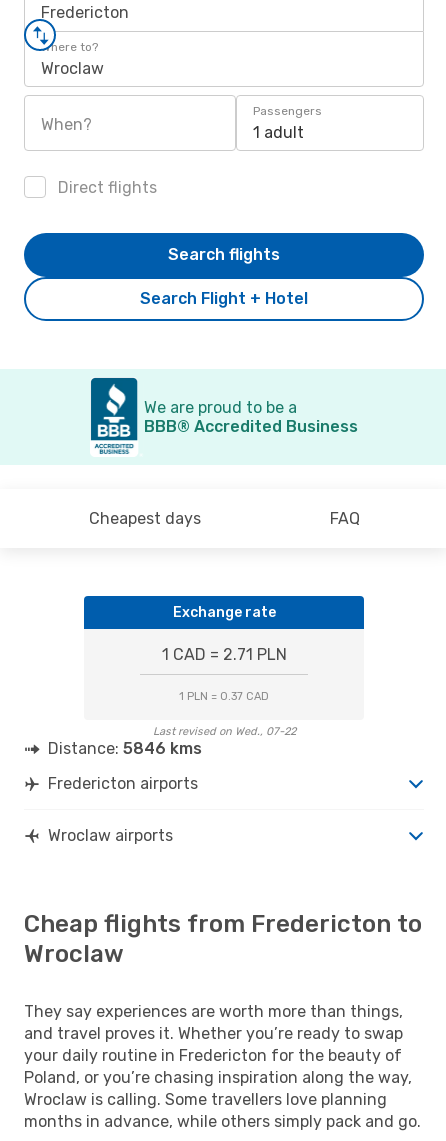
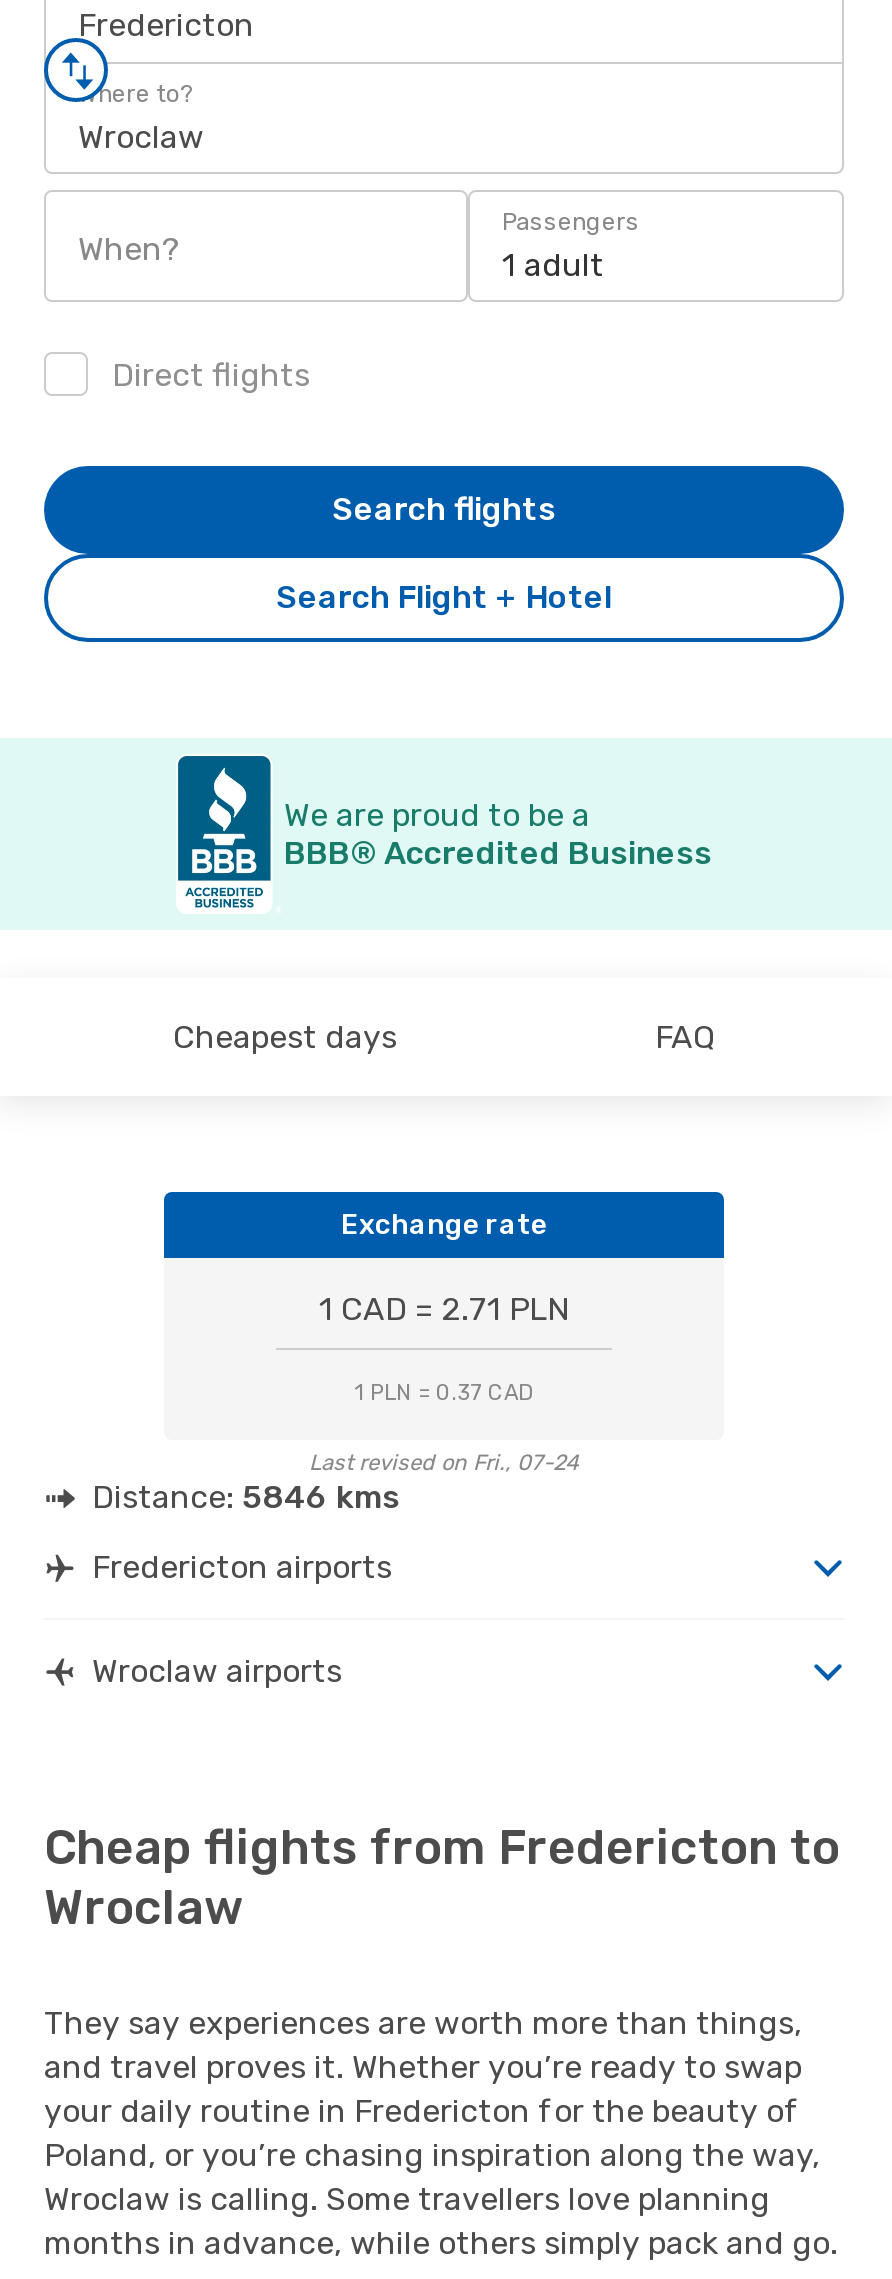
[152,725,295,738] Last revised on Wed., 07-22 -> [309,1450,579,1476] Last revised on Fri., 07-24

